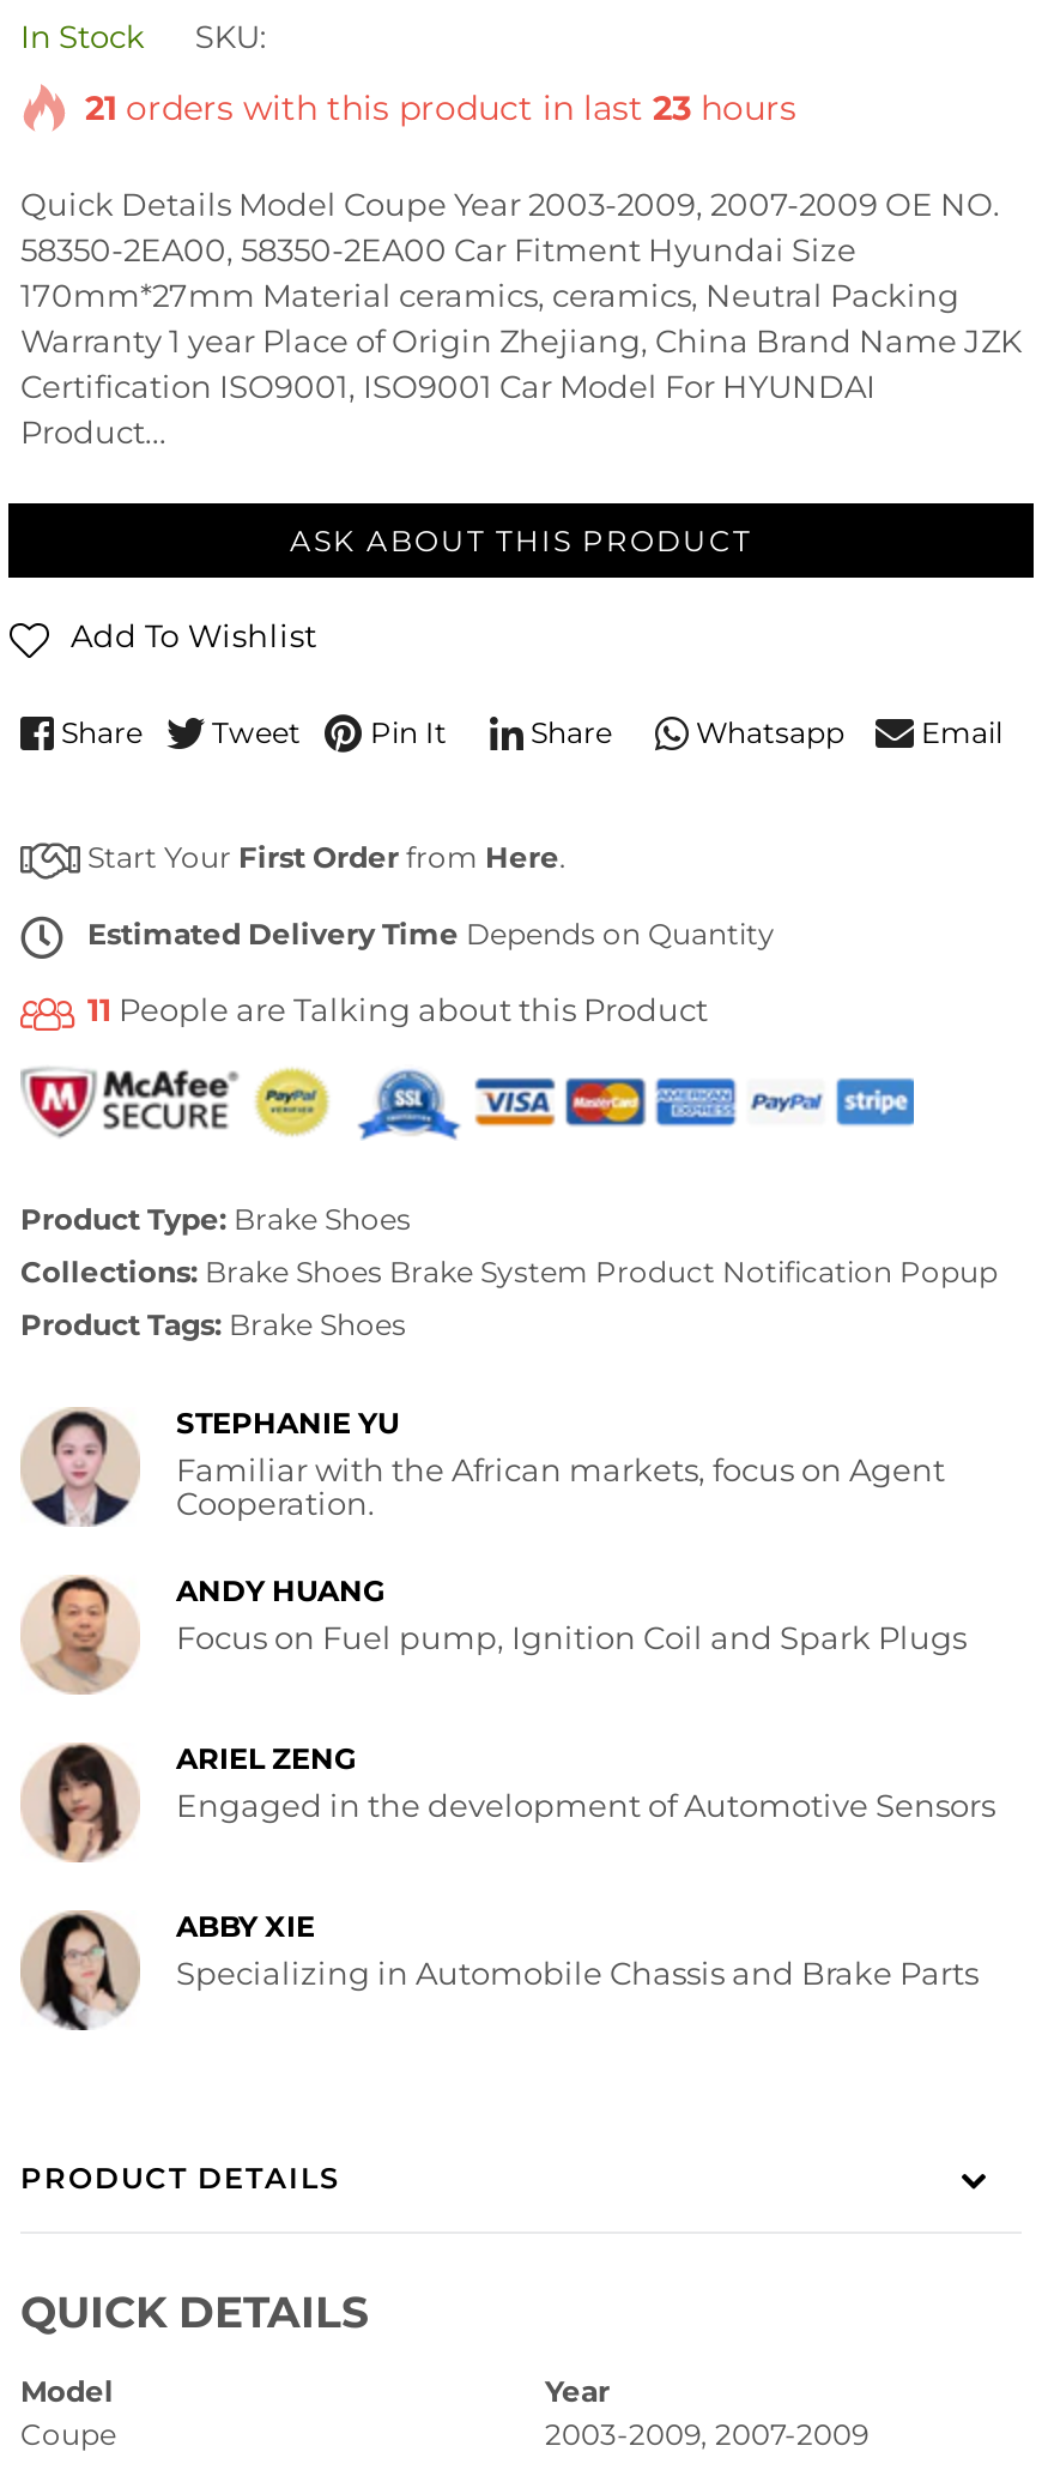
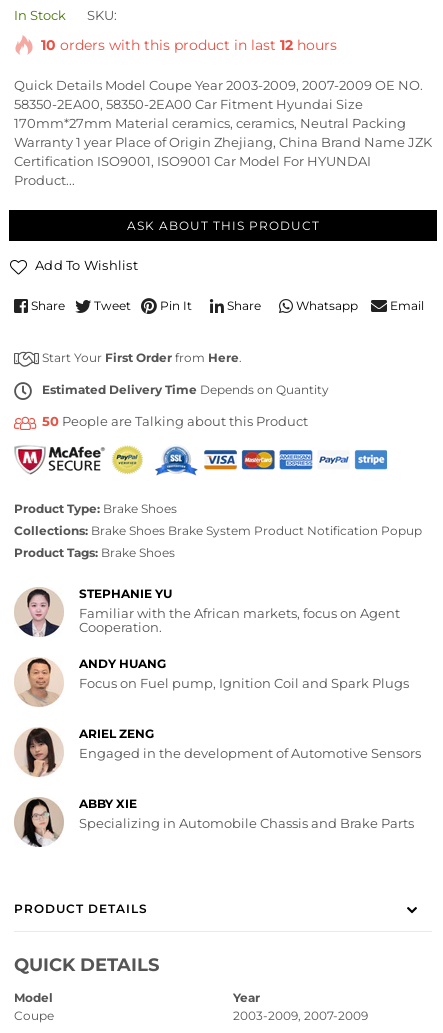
[85,87,796,130] 21 orders with this product in last 23 hours -> [41,36,337,54] 10 orders with this product in last 12 hours
[87,990,708,1029] 11 People are Talking about this Product -> [42,413,308,429] 50 People are Talking about this Product

